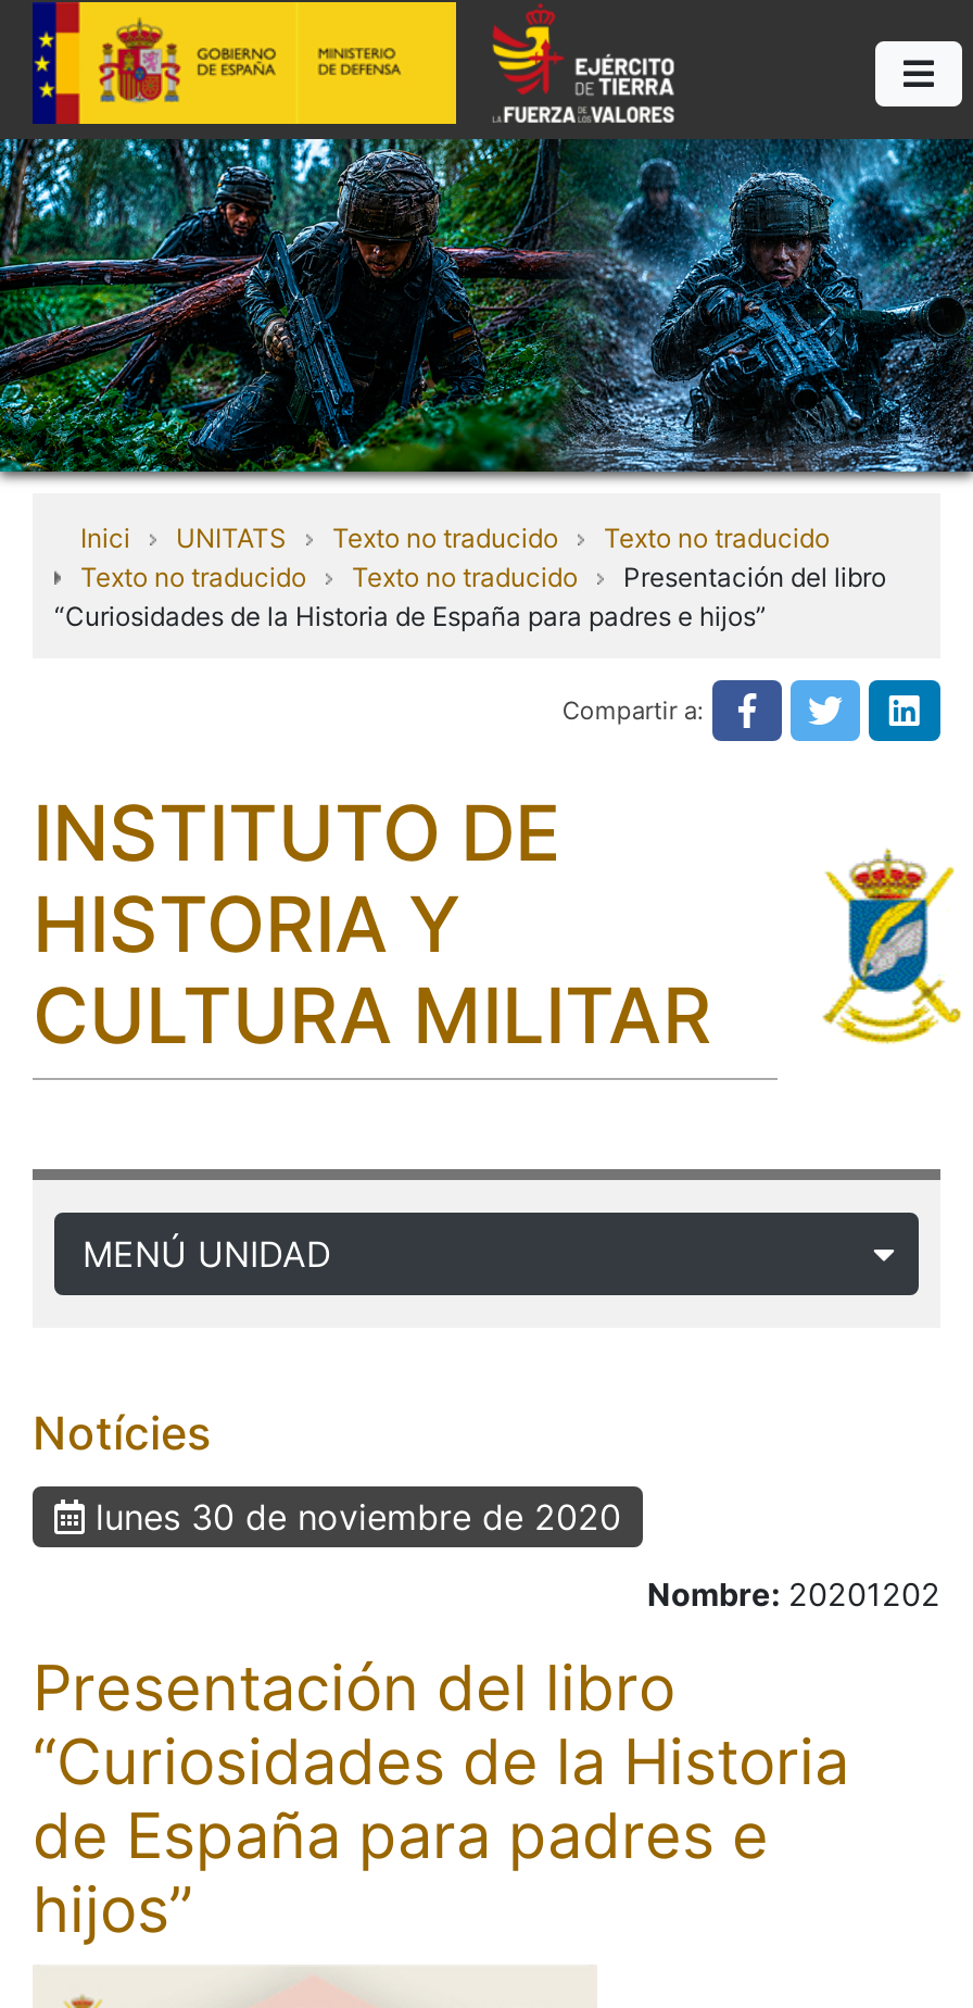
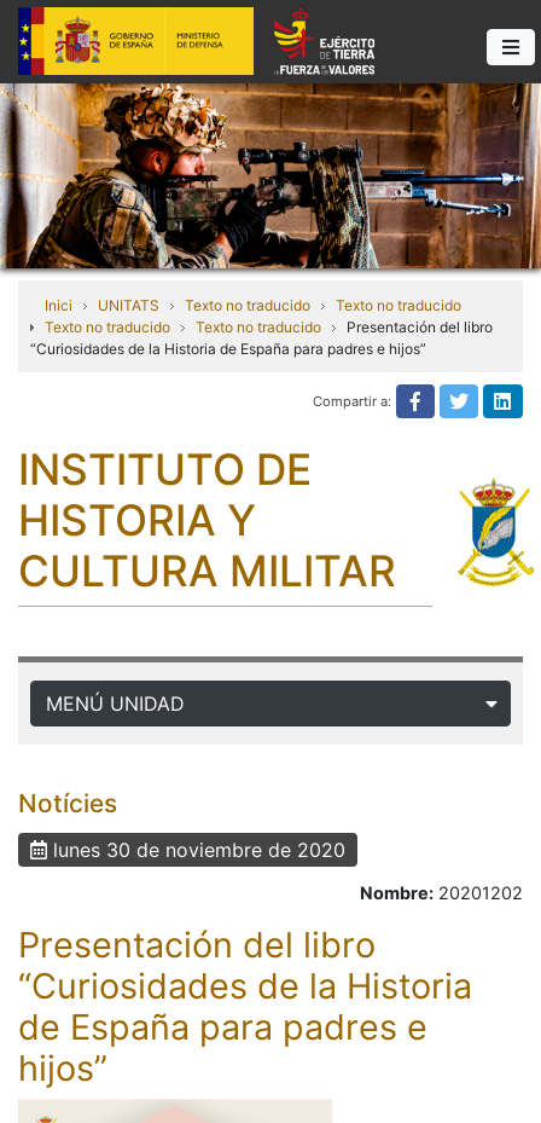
[7,137,966,474] [image] -> [4,82,537,270] [image]

